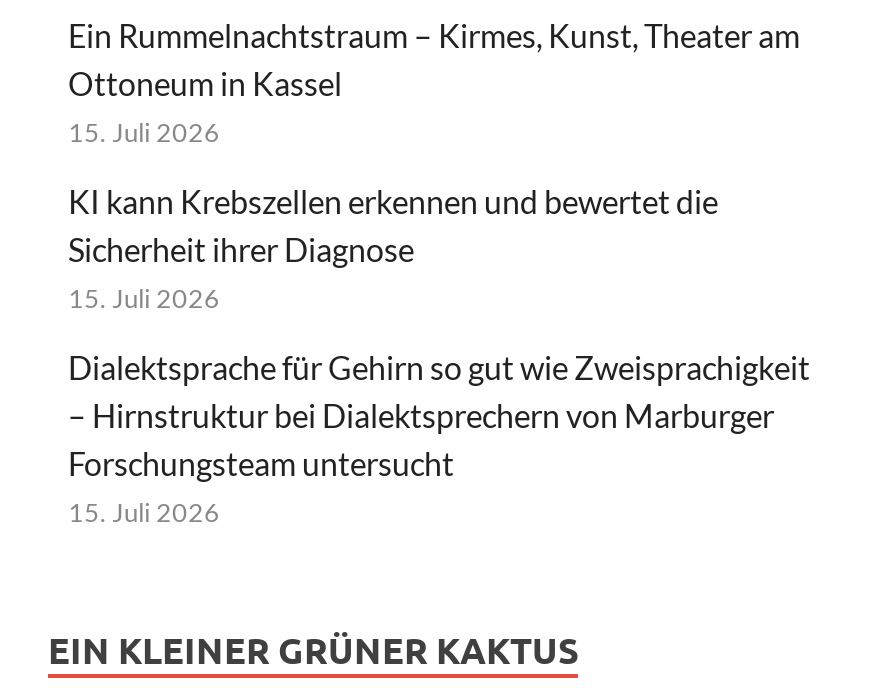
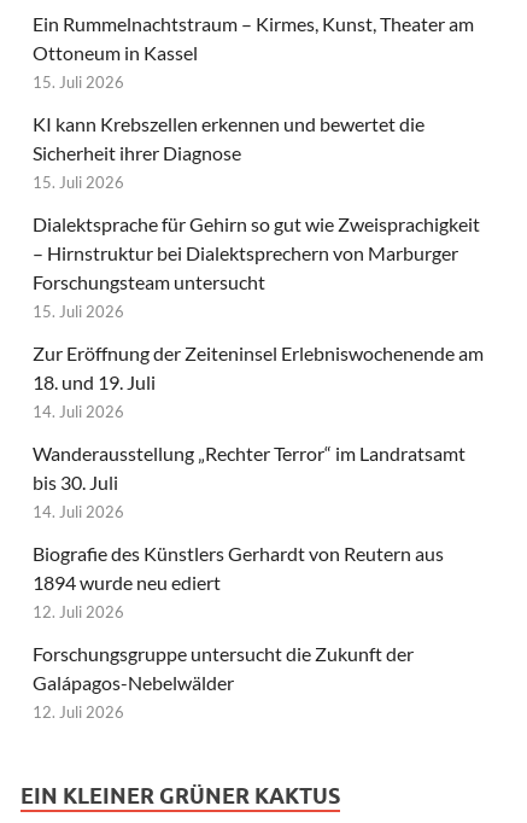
none -> [33,342,484,722] Zur Eröffnung der Zeiteninsel Erlebniswochenende am | 18. und 19. Juli | 14. Juli 2026 | Wanderausstellung „Rechter Terror“ im Landratsamt | bis 30. Juli | 14. Juli 2026 | Biografie des Künstlers Gerhardt von Reutern aus | 1894 wurde neu ediert | 12. Juli 2026 | Forschungsgruppe untersucht die Zukunft der | Galápagos-Nebelwälder | 12. Juli 2026

